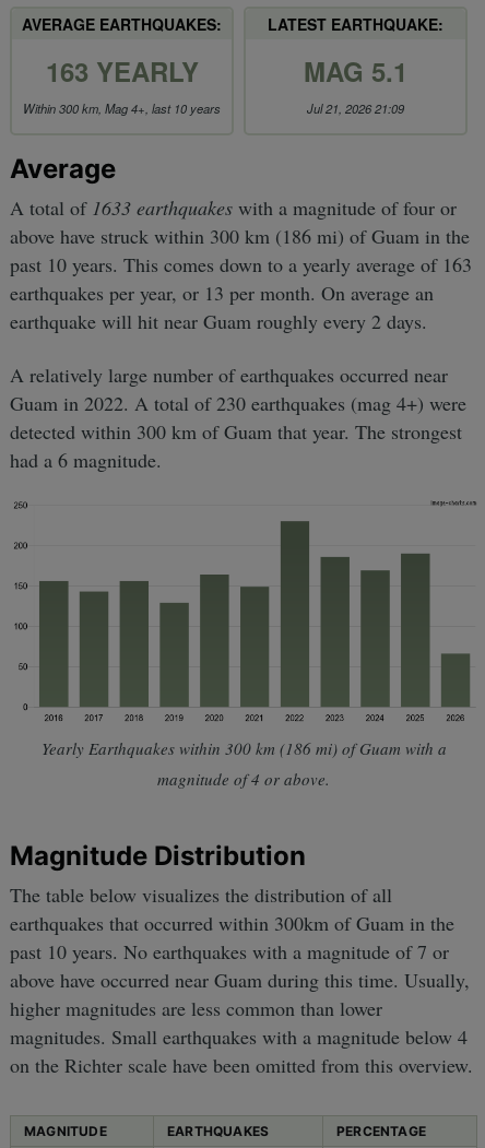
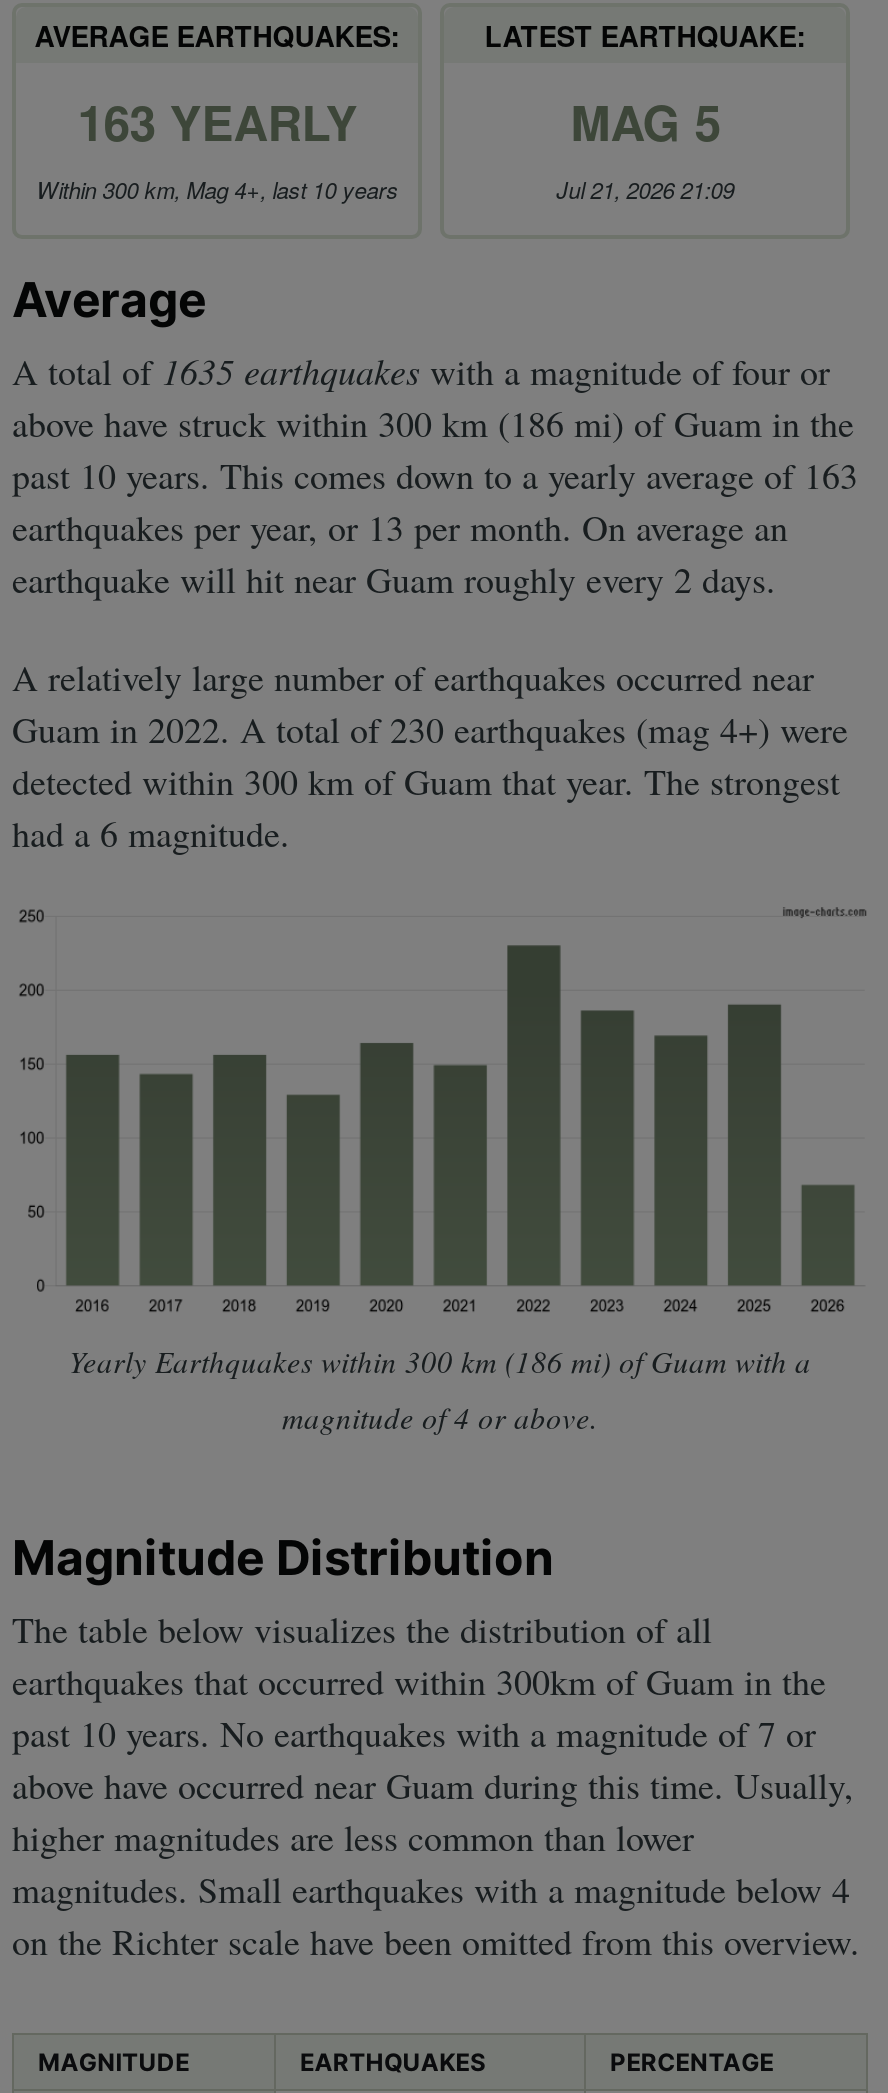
[304,52,408,89] MAG 5.1 -> [570,86,720,154] MAG 5
[10,194,457,220] A total of 1633 earthquakes with a magnitude of four or -> [12,347,830,395] A total of 1635 earthquakes with a magnitude of four or

